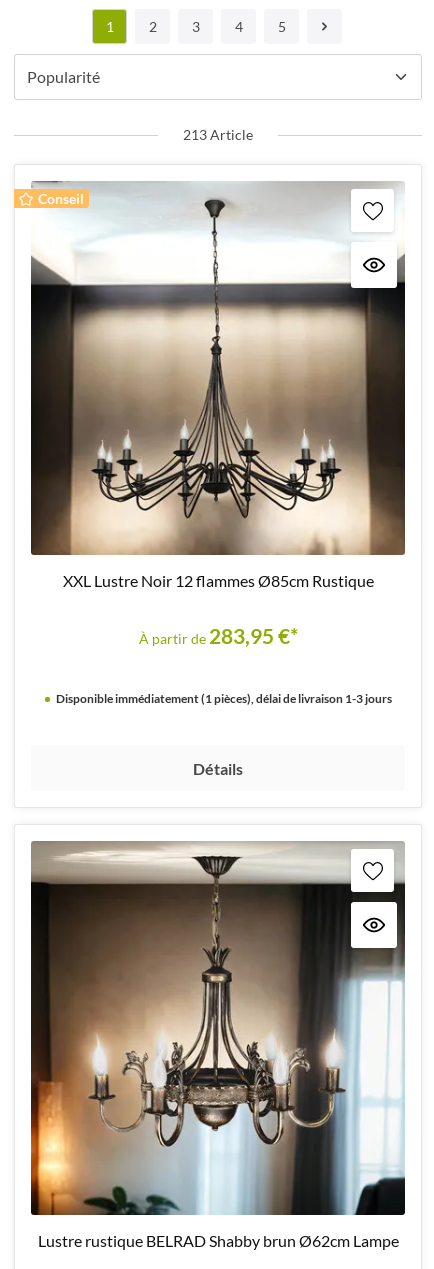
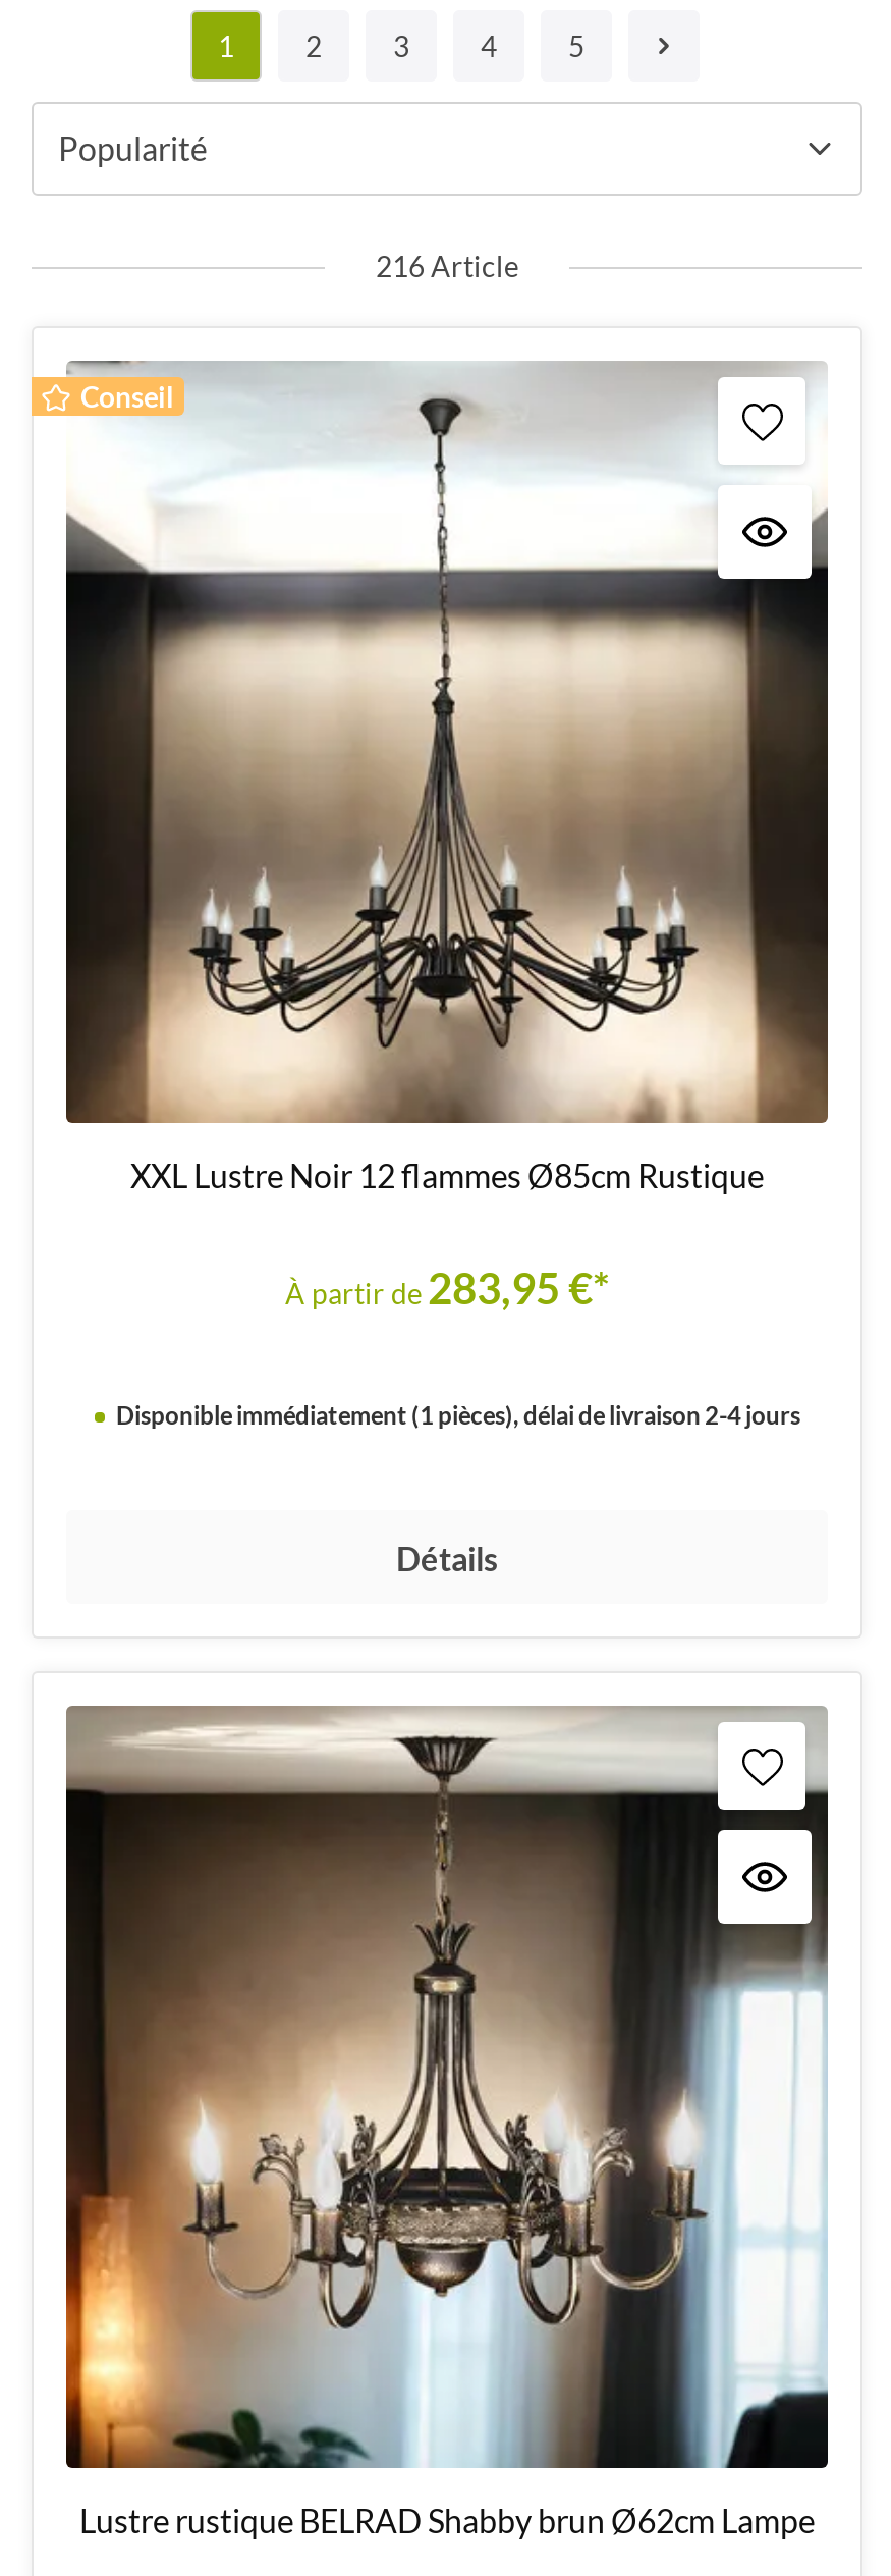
[183,126,253,143] 213 Article -> [376,249,518,284] 216 Article
[55,691,391,706] Disponible immédiatement (1 pièces), délai de livraison 1-3 jours -> [116,1401,800,1431] Disponible immédiatement (1 pièces), délai de livraison 2-4 jours

